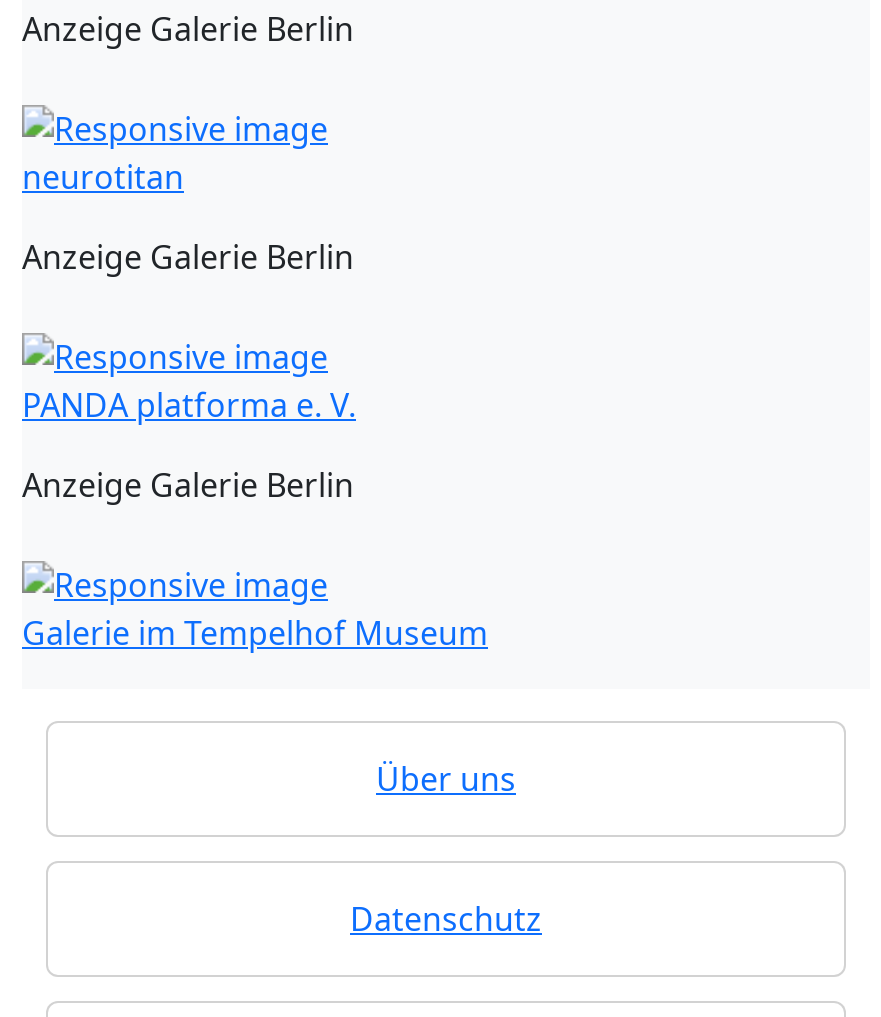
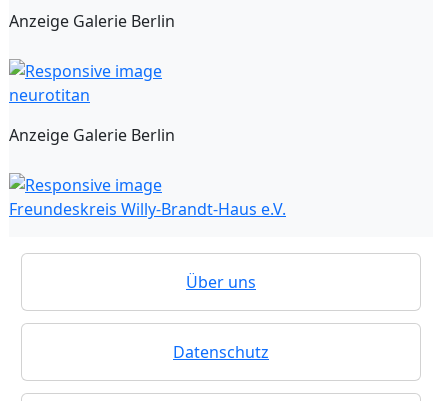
[22,383,488,655] PANDA platforma e. V. | Anzeige Galerie Berlin | Galerie im Tempelhof Museum -> [9,198,286,220] Freundeskreis Willy-Brandt-Haus e.V.

